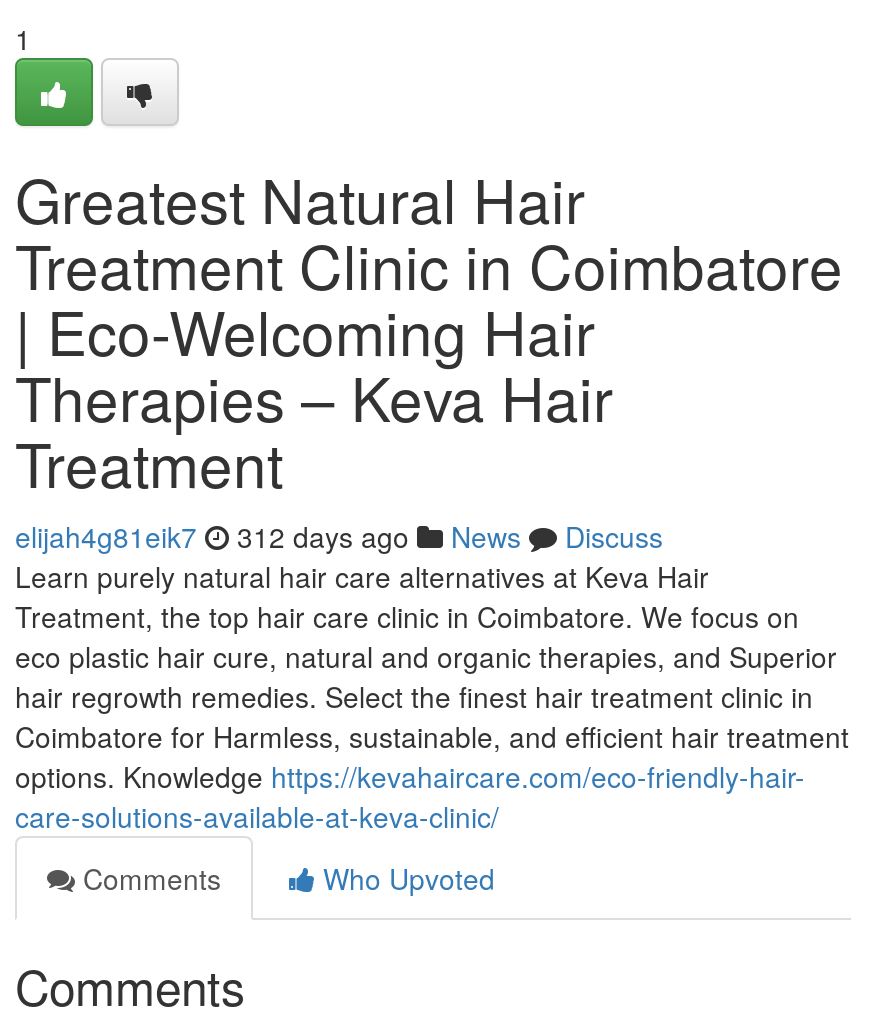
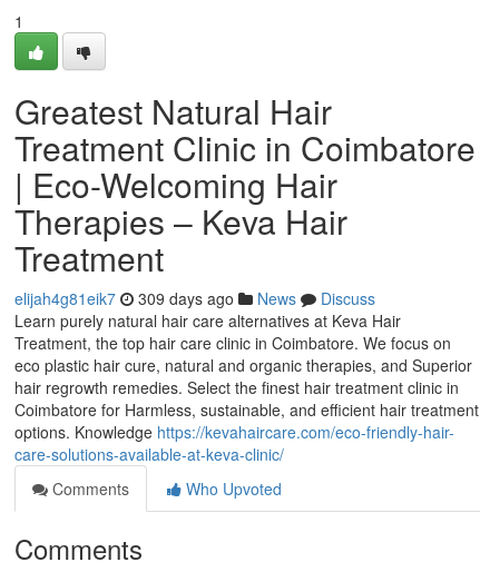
[15,516,663,556] elijah4g81eik7 312 days ago News Discuss -> [14,287,375,309] elijah4g81eik7 309 days ago News Discuss

